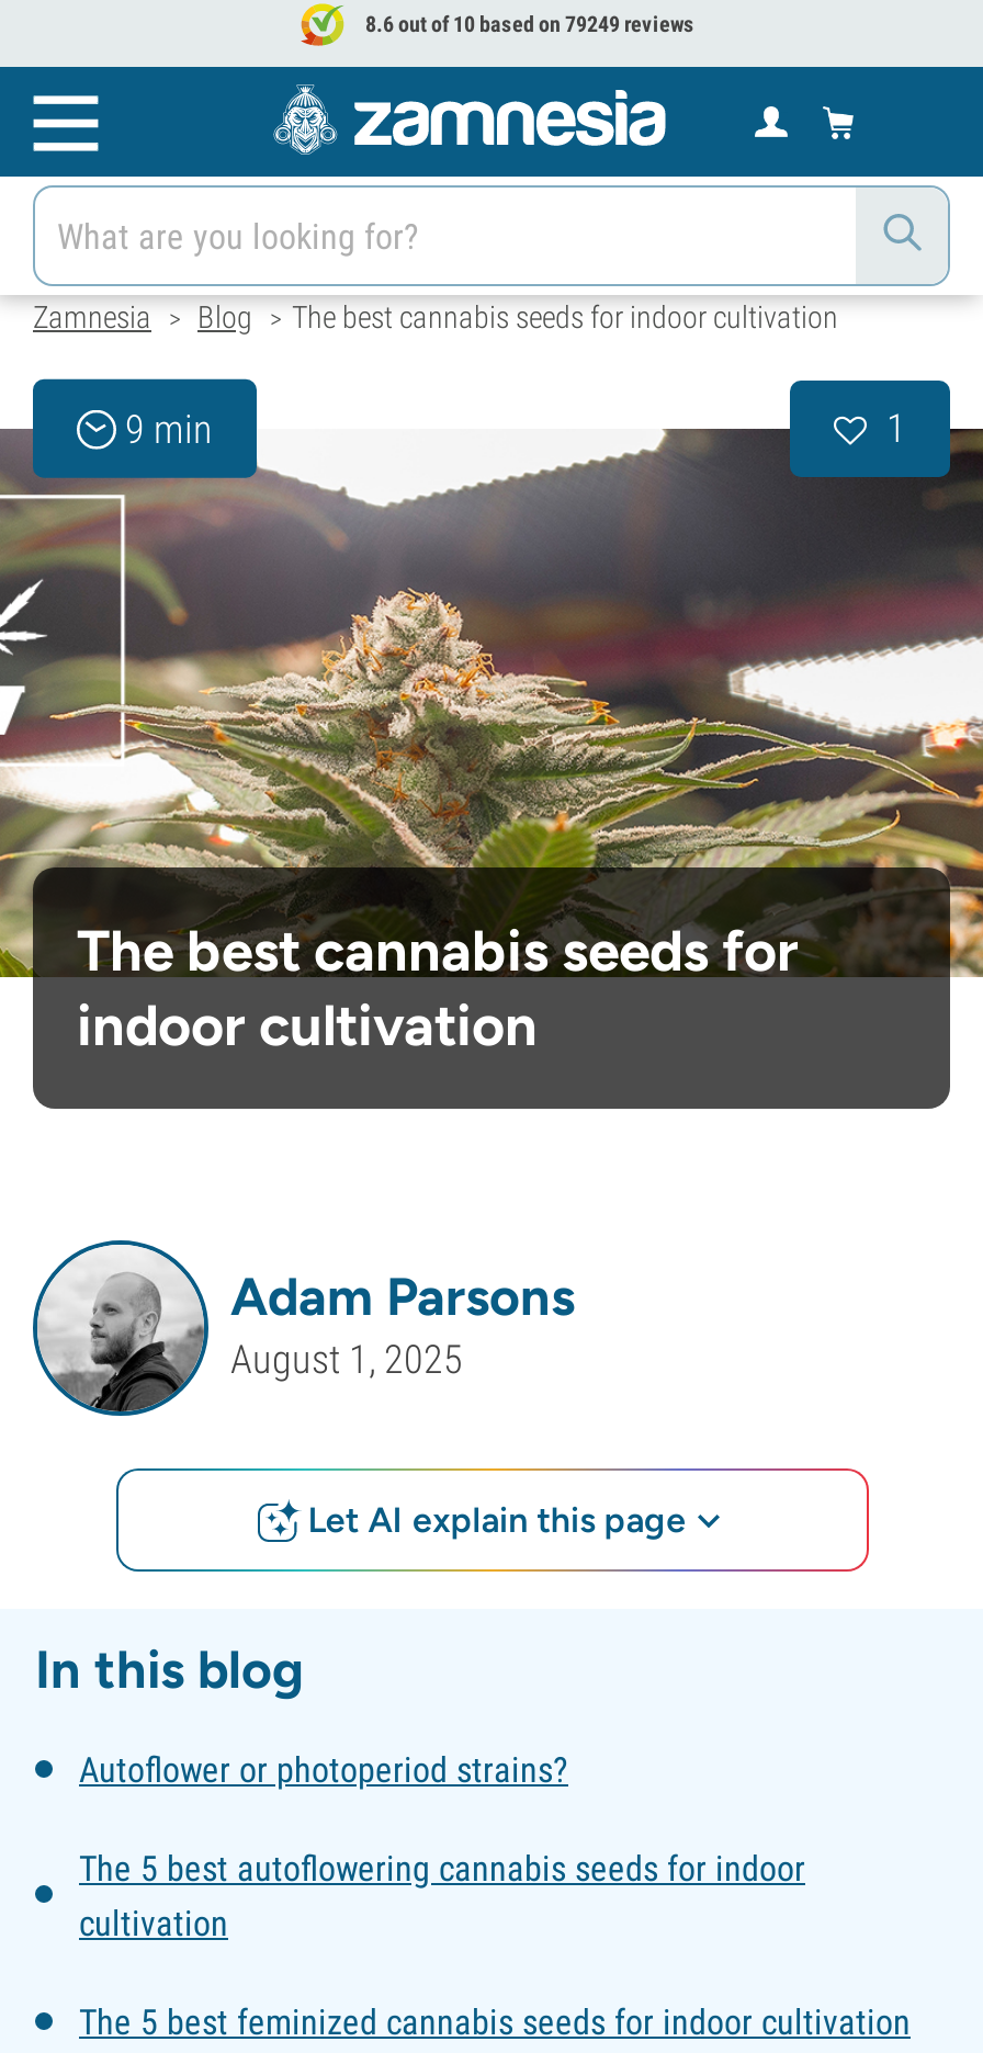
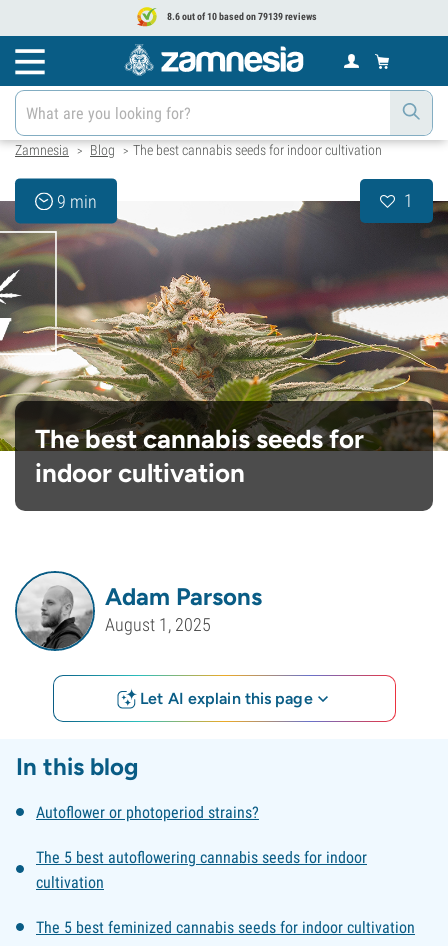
[361,12,694,36] 8.6 out of 10 based on 79249 reviews -> [164,11,316,22] 8.6 out of 10 based on 79139 reviews

